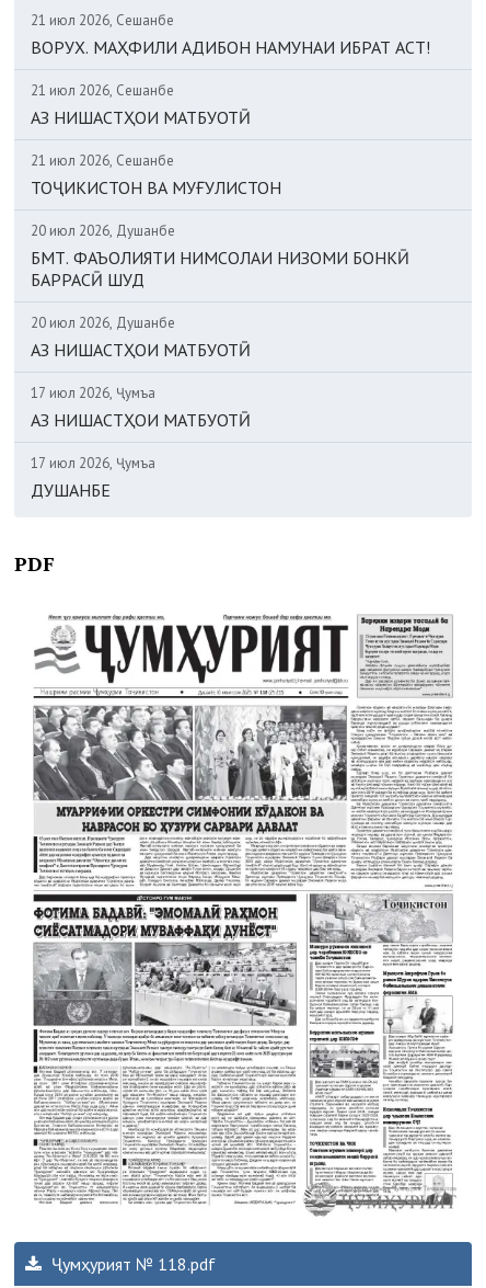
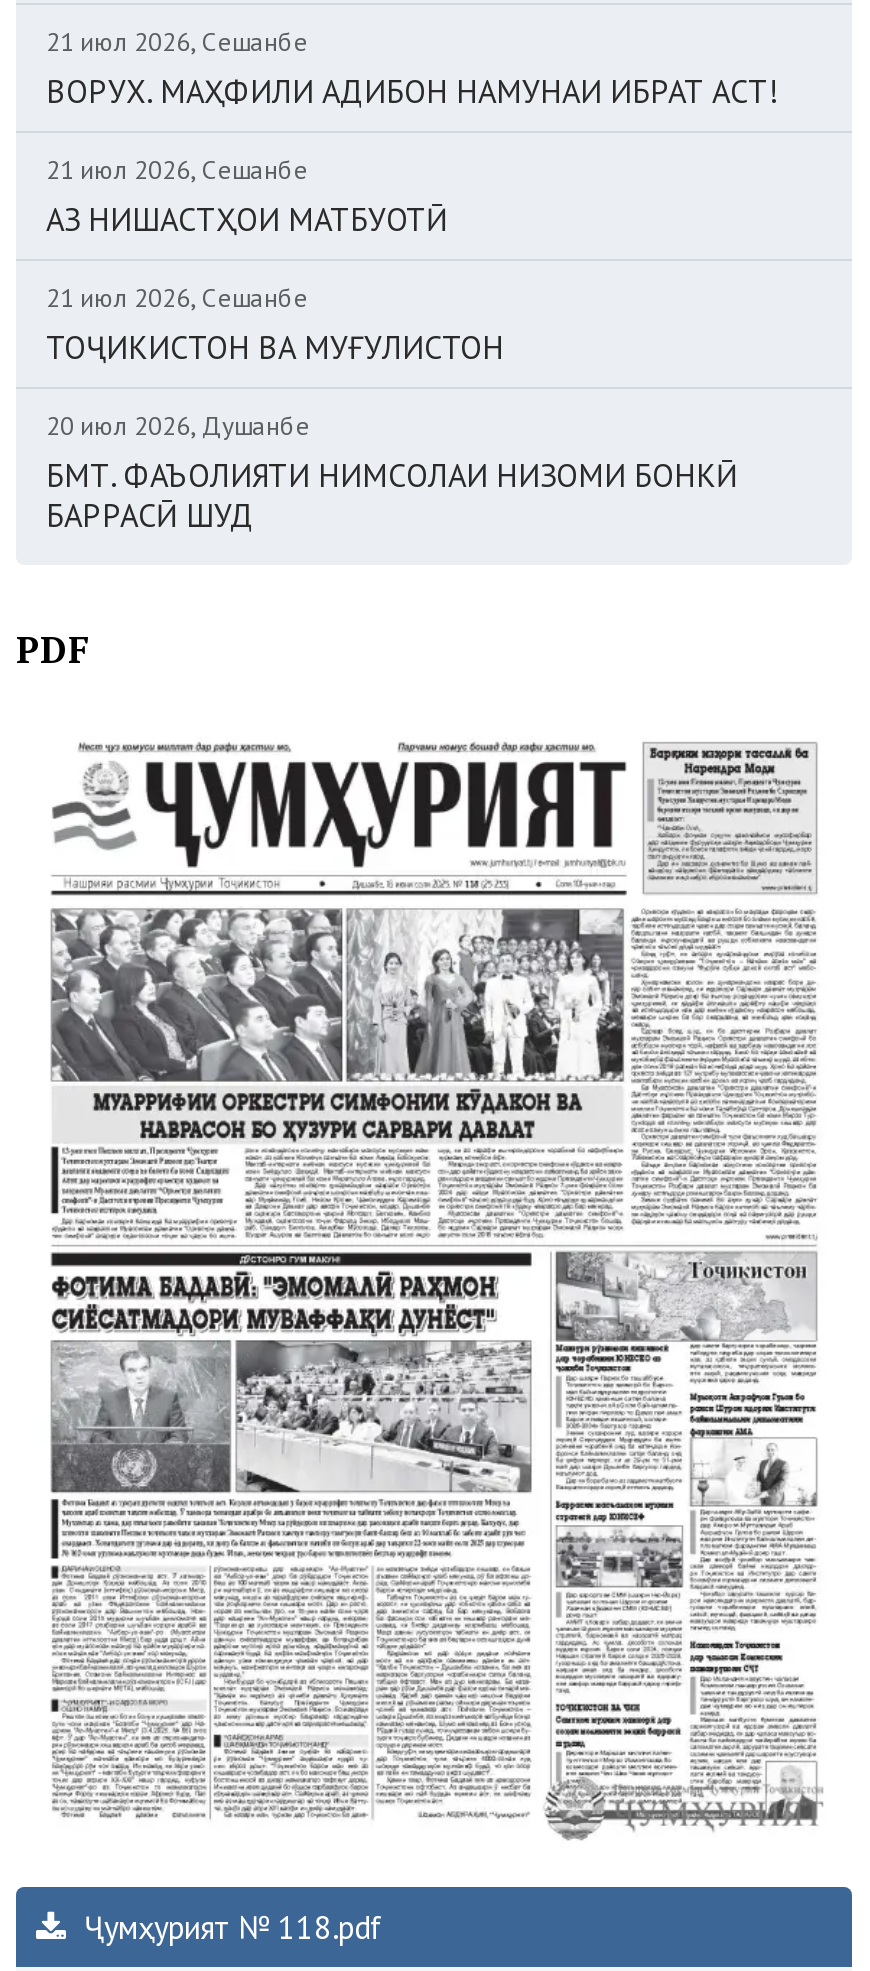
[31,314,251,501] 20 июл 2026, Душанбе | АЗ НИШАСТҲОИ МАТБУОТӢ | 17 июл 2026, Ҷумъа | АЗ НИШАСТҲОИ МАТБУОТӢ | 17 июл 2026, Ҷумъа | ДУШАНБЕ -> none

